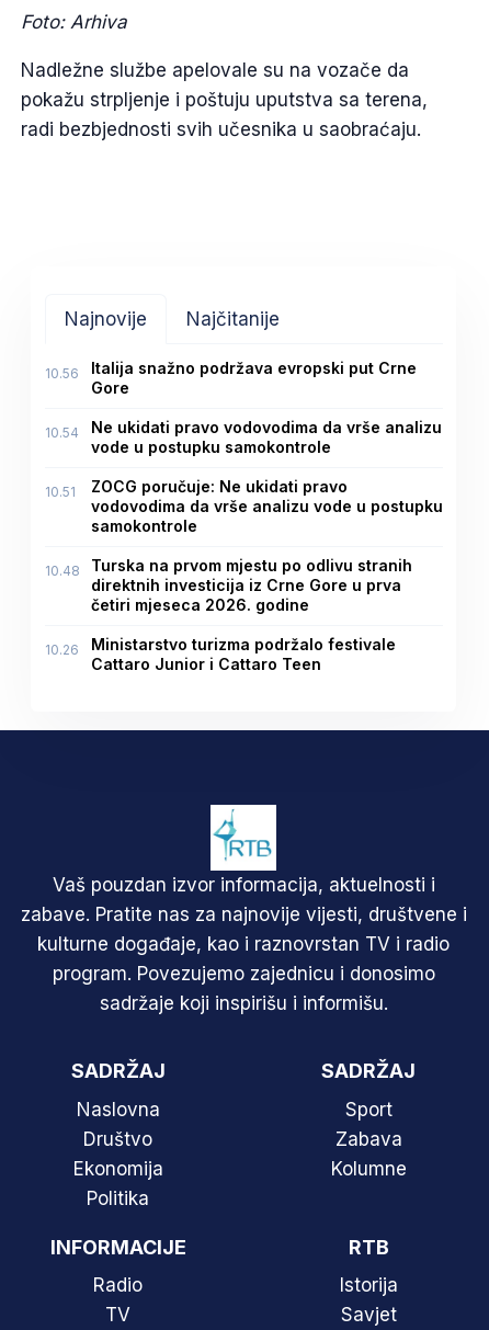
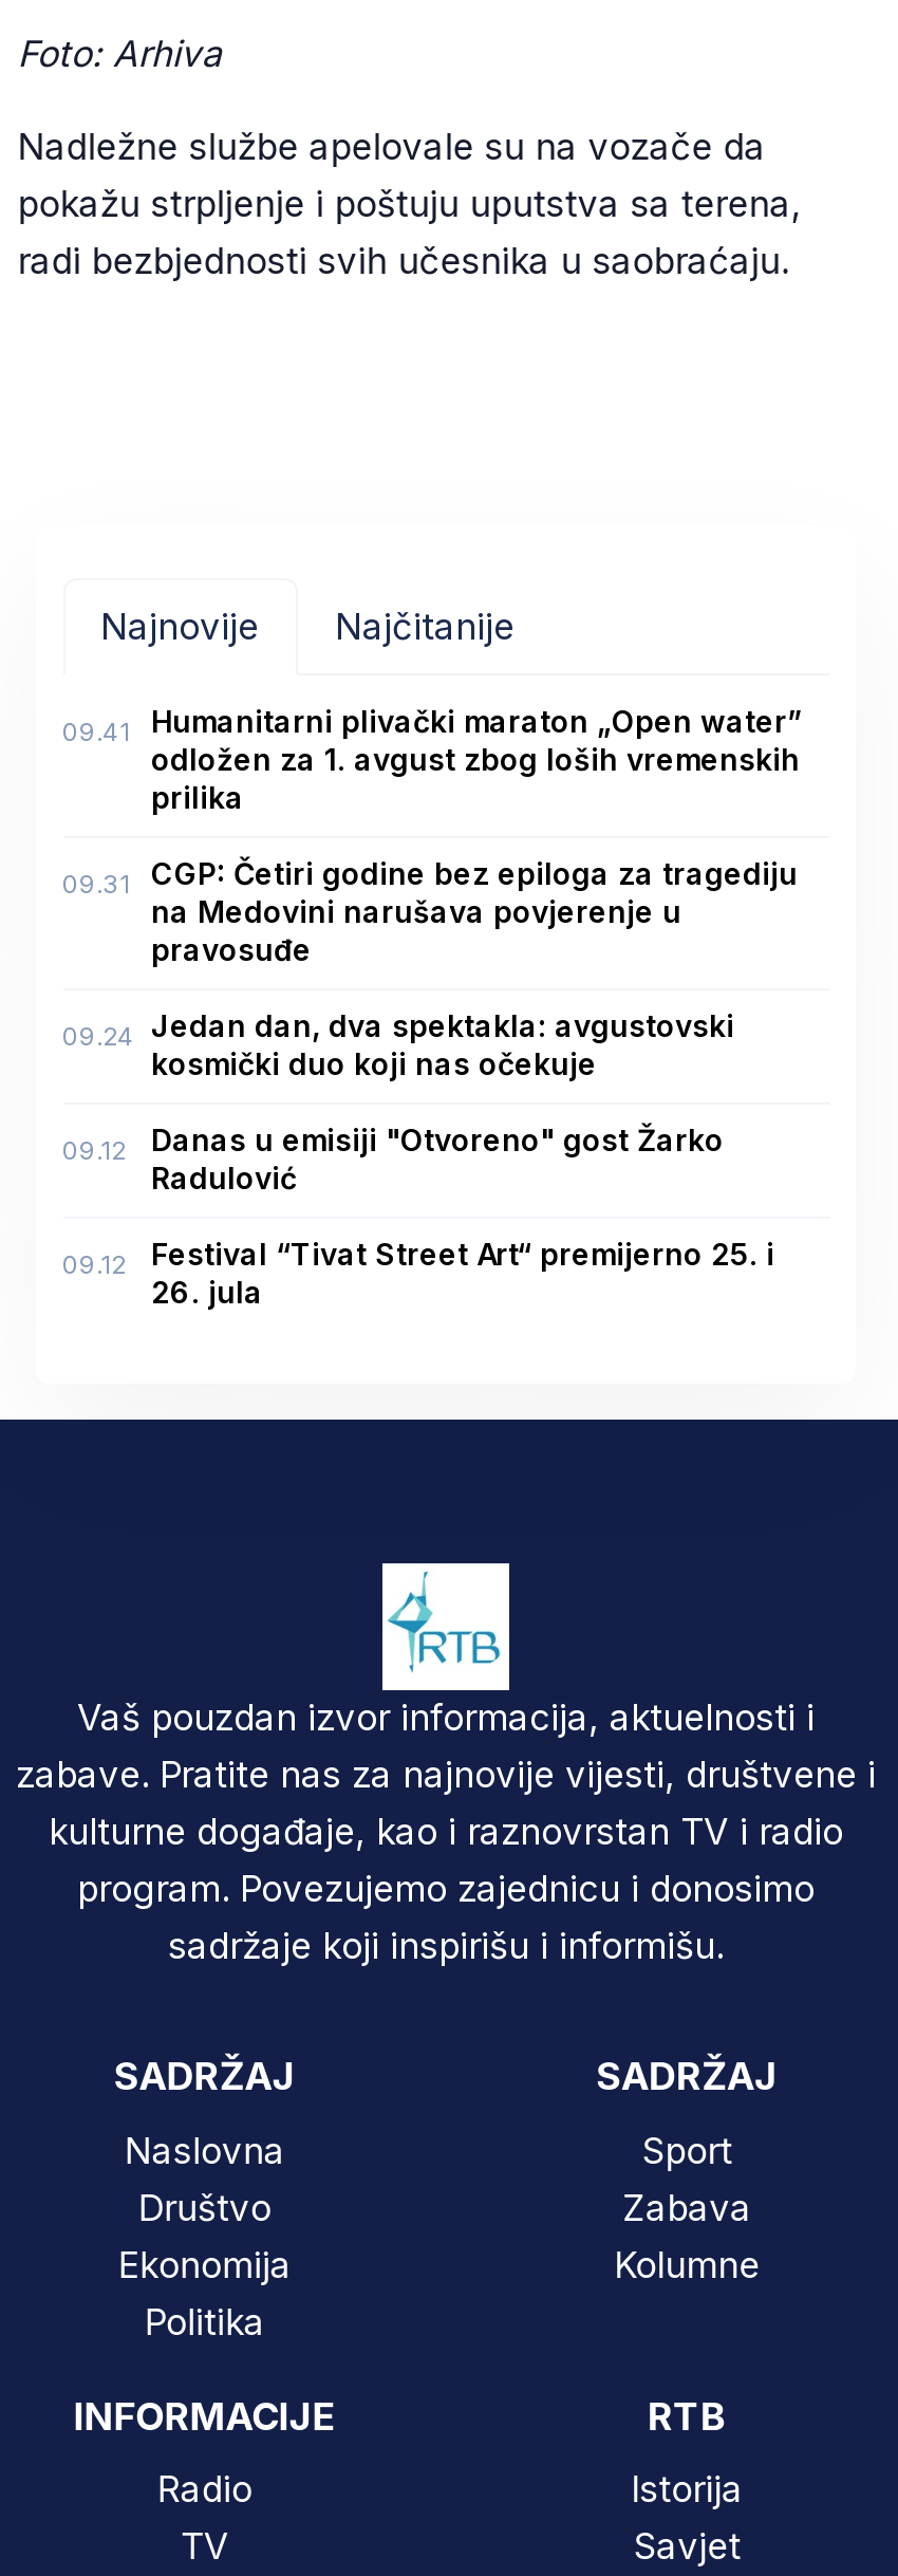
[44,359,416,397] 10.56 | Italija snažno podržava evropski put Crne | Gore -> [62,703,802,815] 09.41 | Humanitarni plivački maraton „Open water” | odložen za 1. avgust zbog loših vremenskih | prilika
[44,418,441,456] 10.54 | Ne ukidati pravo vodovodima da vrše analizu | vode u postupku samokontrole -> [62,856,798,968] 09.31 | CGP: Četiri godine bez epiloga za tragediju | na Medovini narušava povjerenje u | pravosuđe
[44,477,442,535] 10.51 | ZOCG poručuje: Ne ukidati pravo | vodovodima da vrše analizu vode u postupku | samokontrole -> [62,1008,734,1082] 09.24 Jedan dan, dva spektakla: avgustovski | kosmički duo koji nas očekuje
[44,556,412,614] 10.48 | Turska na prvom mjestu po odlivu stranih | direktnih investicija iz Crne Gore u prva | četiri mjeseca 2026. godine -> [62,1122,724,1196] 09.12 | Danas u emisiji "Otvoreno" gost Žarko | Radulović
[44,635,395,673] 10.26 | Ministarstvo turizma podržalo festivale | Cattaro Junior i Cattaro Teen -> [62,1236,774,1310] 09.12 | Festival “Tivat Street Art“ premijerno 25. i | 26. jula

